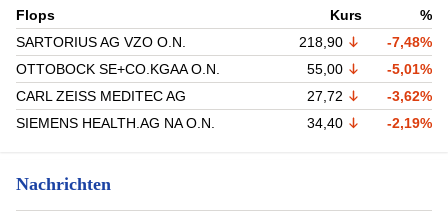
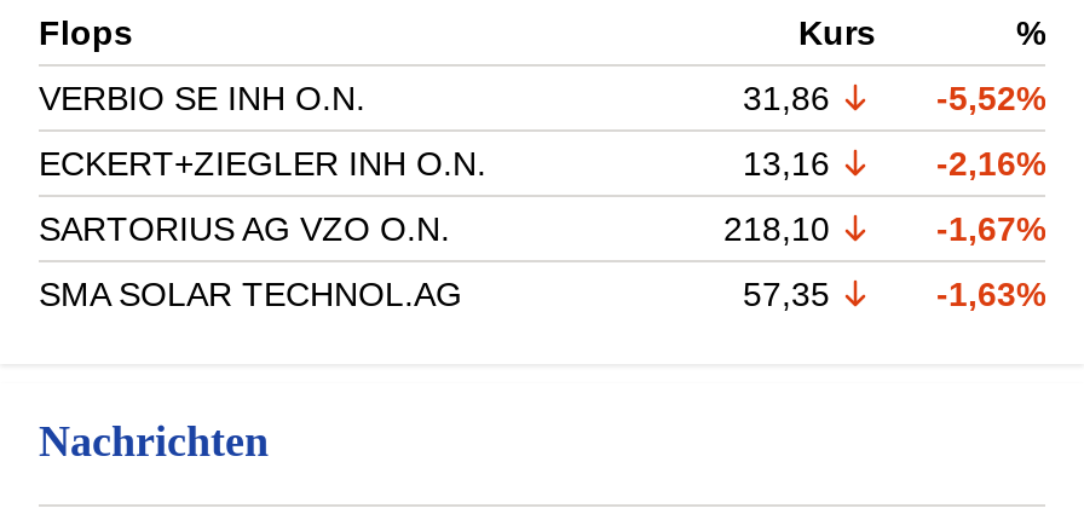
none -> [39,79,1045,183] VERBIO SE INH O.N. | 31,86 | -5,52% | ECKERT+ZIEGLER INH O.N. | 13,16 | -2,16%
[16,34,432,131] 218,90 | -7,48% | OTTOBOCK SE+CO.KGAA O.N. | 55,00 | -5,01% | CARL ZEISS MEDITEC AG | 27,72 | -3,62% | SIEMENS HEALTH.AG NA O.N. | 34,40 | -2,19% -> [39,210,1045,314] 218,10 | -1,67% | SMA SOLAR TECHNOL.AG | 57,35 | -1,63%
moved [16,34,186,50] -> [39,210,450,248]: SARTORIUS AG VZO O.N.

